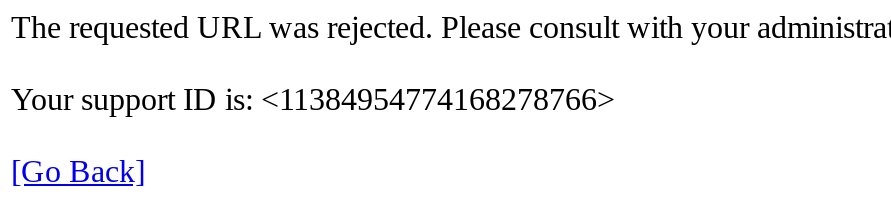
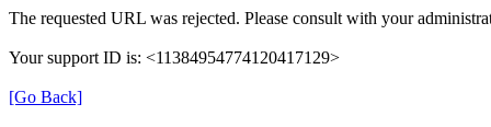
[11,82,615,116] Your support ID is: <11384954774168278766> -> [9,48,340,67] Your support ID is: <11384954774120417129>

